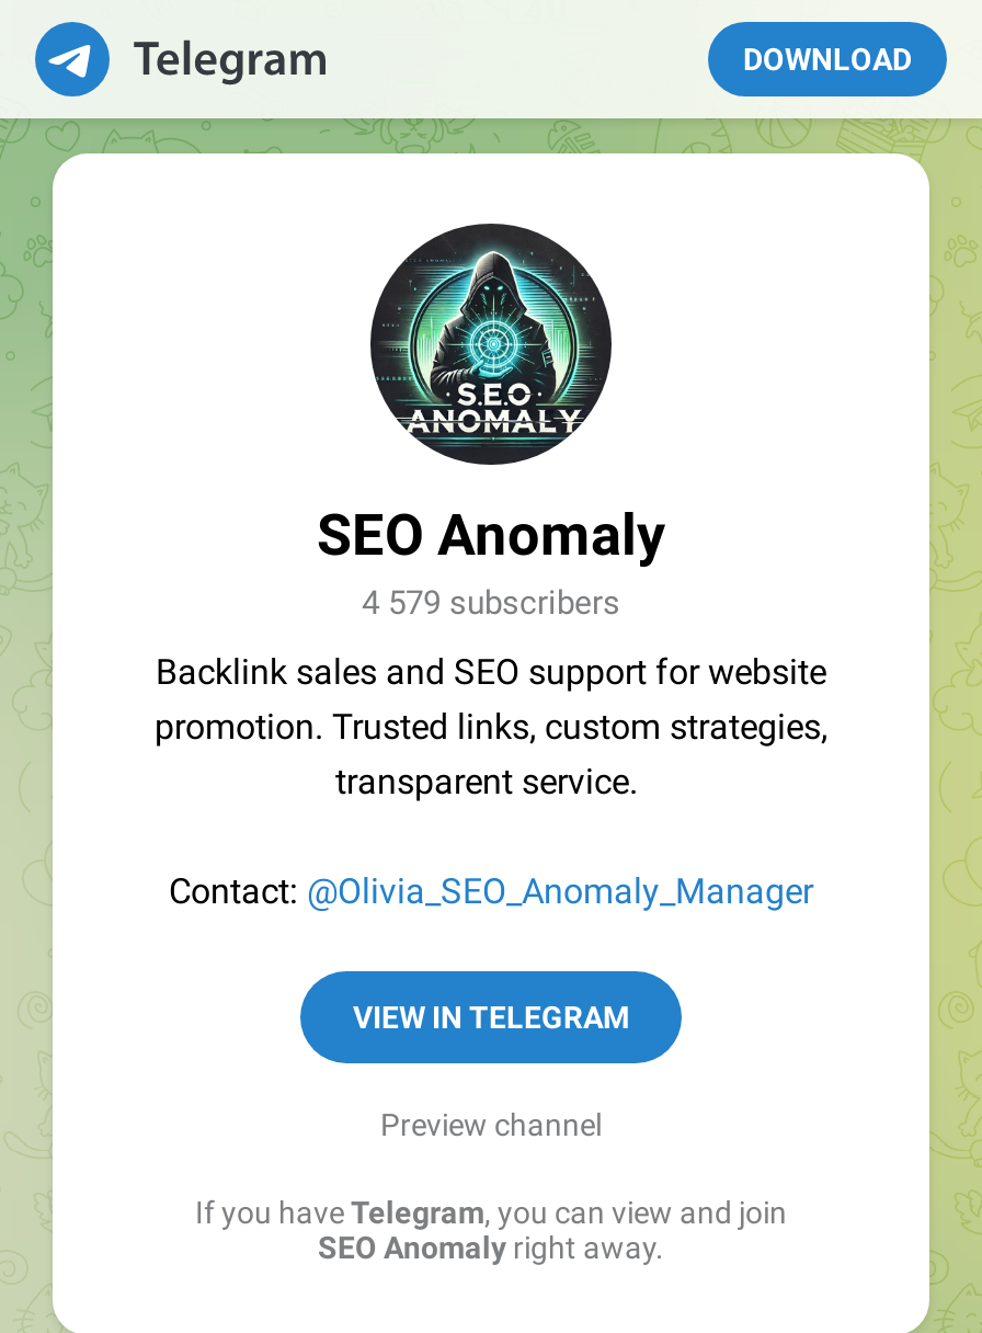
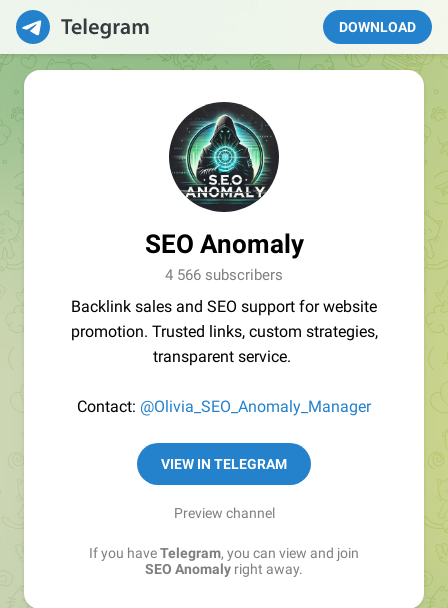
[362,583,620,623] 4 579 subscribers -> [165,266,283,284] 4 566 subscribers

